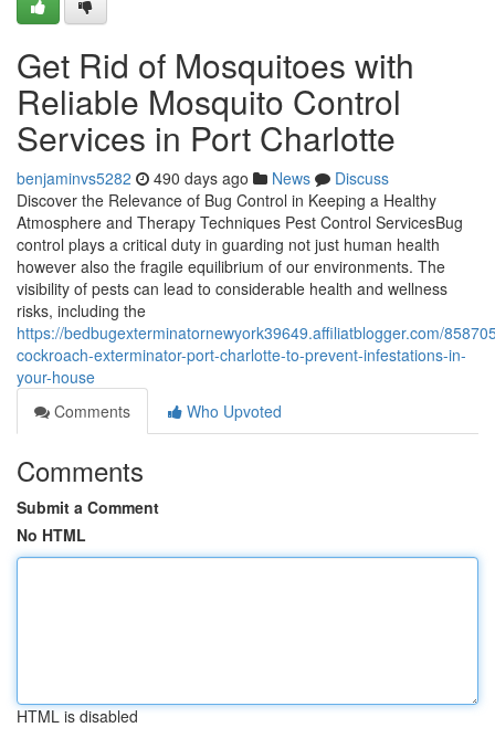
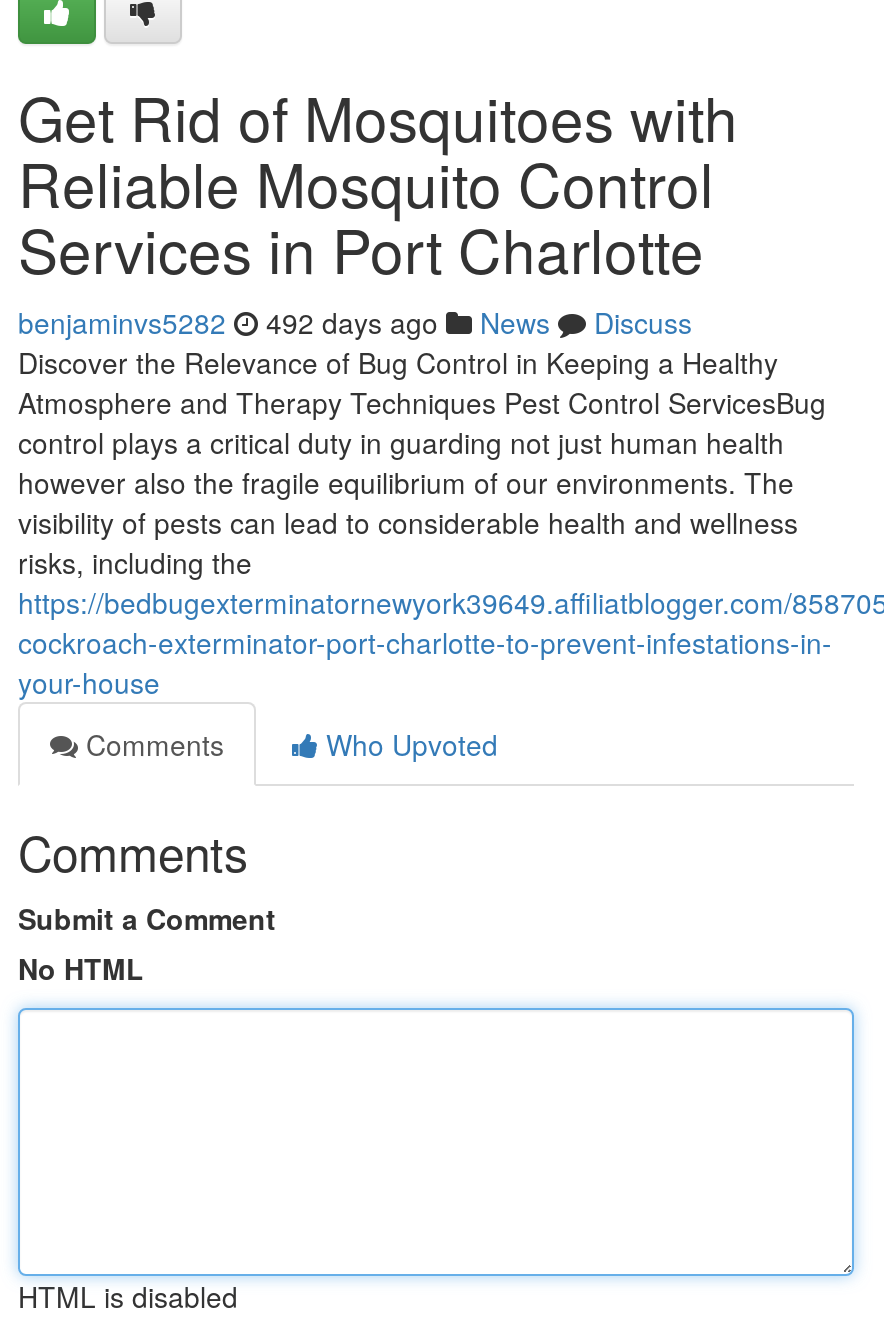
[17,167,389,189] benjaminvs5282 490 days ago News Discuss -> [18,302,692,342] benjaminvs5282 492 days ago News Discuss

